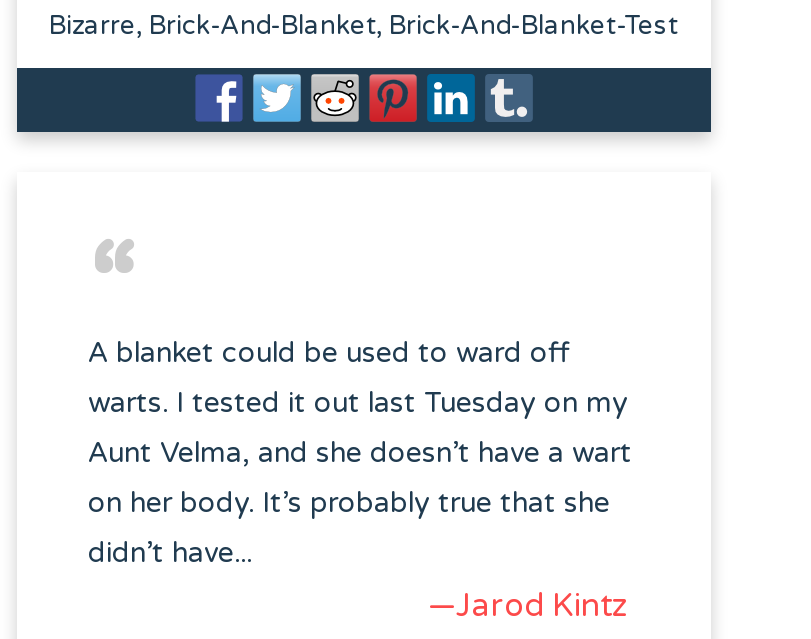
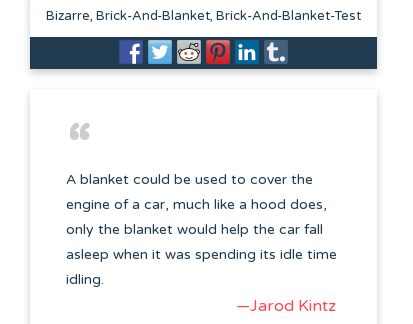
[88,336,570,370] A blanket could be used to ward off -> [65,171,312,188] A blanket could be used to cover the
[88,386,628,420] warts. I tested it out last Tuesday on my -> [65,196,326,213] engine of a car, much like a hood does,
[88,436,632,470] Aunt Velma, and she doesn’t have a wart -> [65,221,322,238] only the blanket would help the car fall
[88,486,610,520] on her body. It’s probably true that she -> [65,246,336,263] asleep when it was spending its idle time
[88,536,252,570] didn’t have... -> [65,271,103,288] idling.

